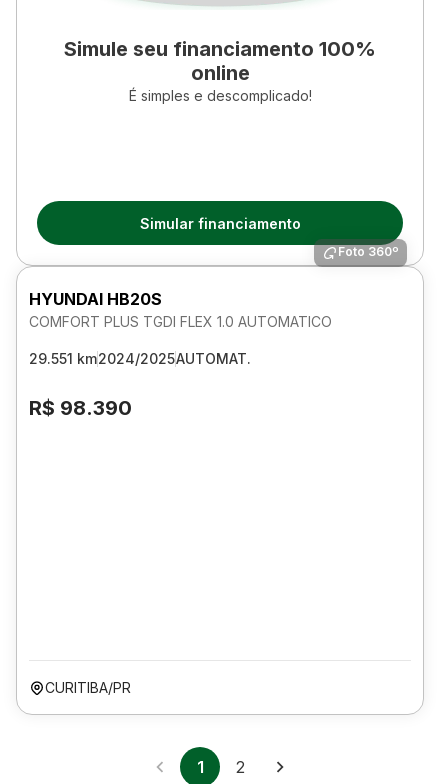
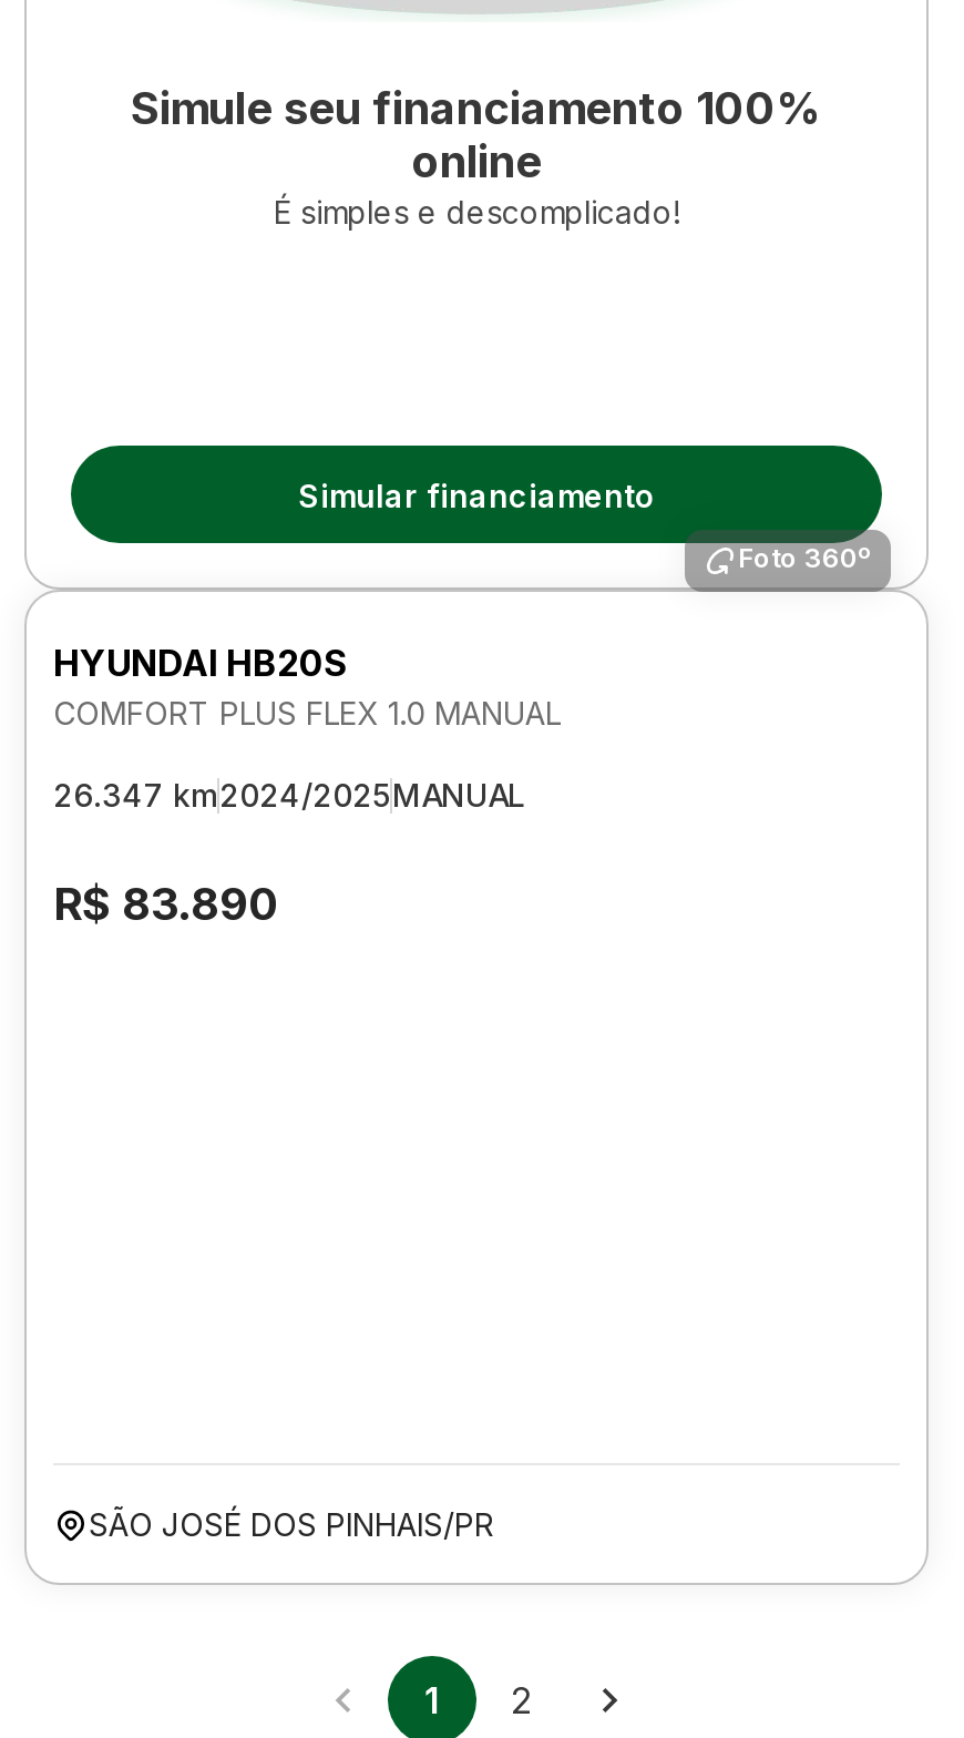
[29,313,332,330] COMFORT PLUS TGDI FLEX 1.0 AUTOMATICO -> [53,694,561,732] COMFORT PLUS FLEX 1.0 MANUAL
[29,350,251,367] 29.551 km2024/2025AUTOMAT. -> [53,776,525,814] 26.347 km2024/2025MANUAL
[29,396,132,420] R$ 98.390 -> [53,878,279,931] R$ 83.890
[45,679,131,696] CURITIBA/PR -> [89,1505,494,1543] SÃO JOSÉ DOS PINHAIS/PR

